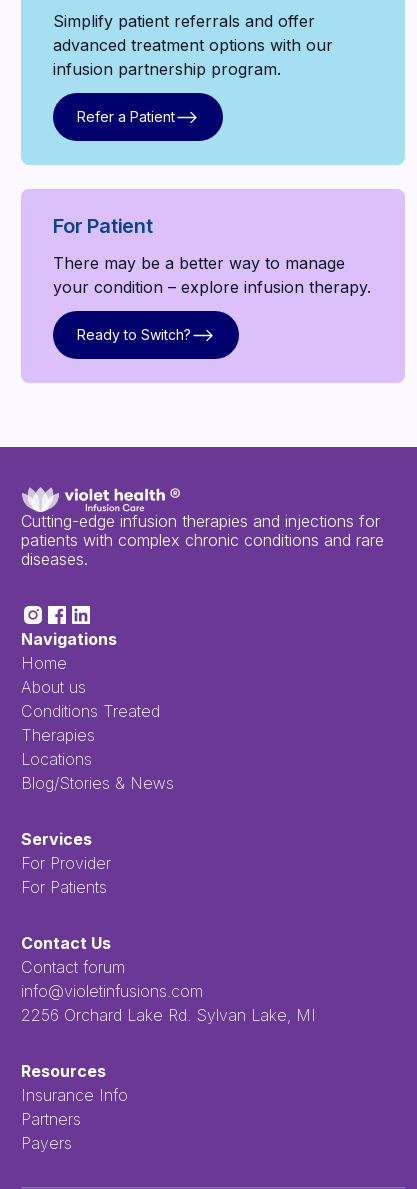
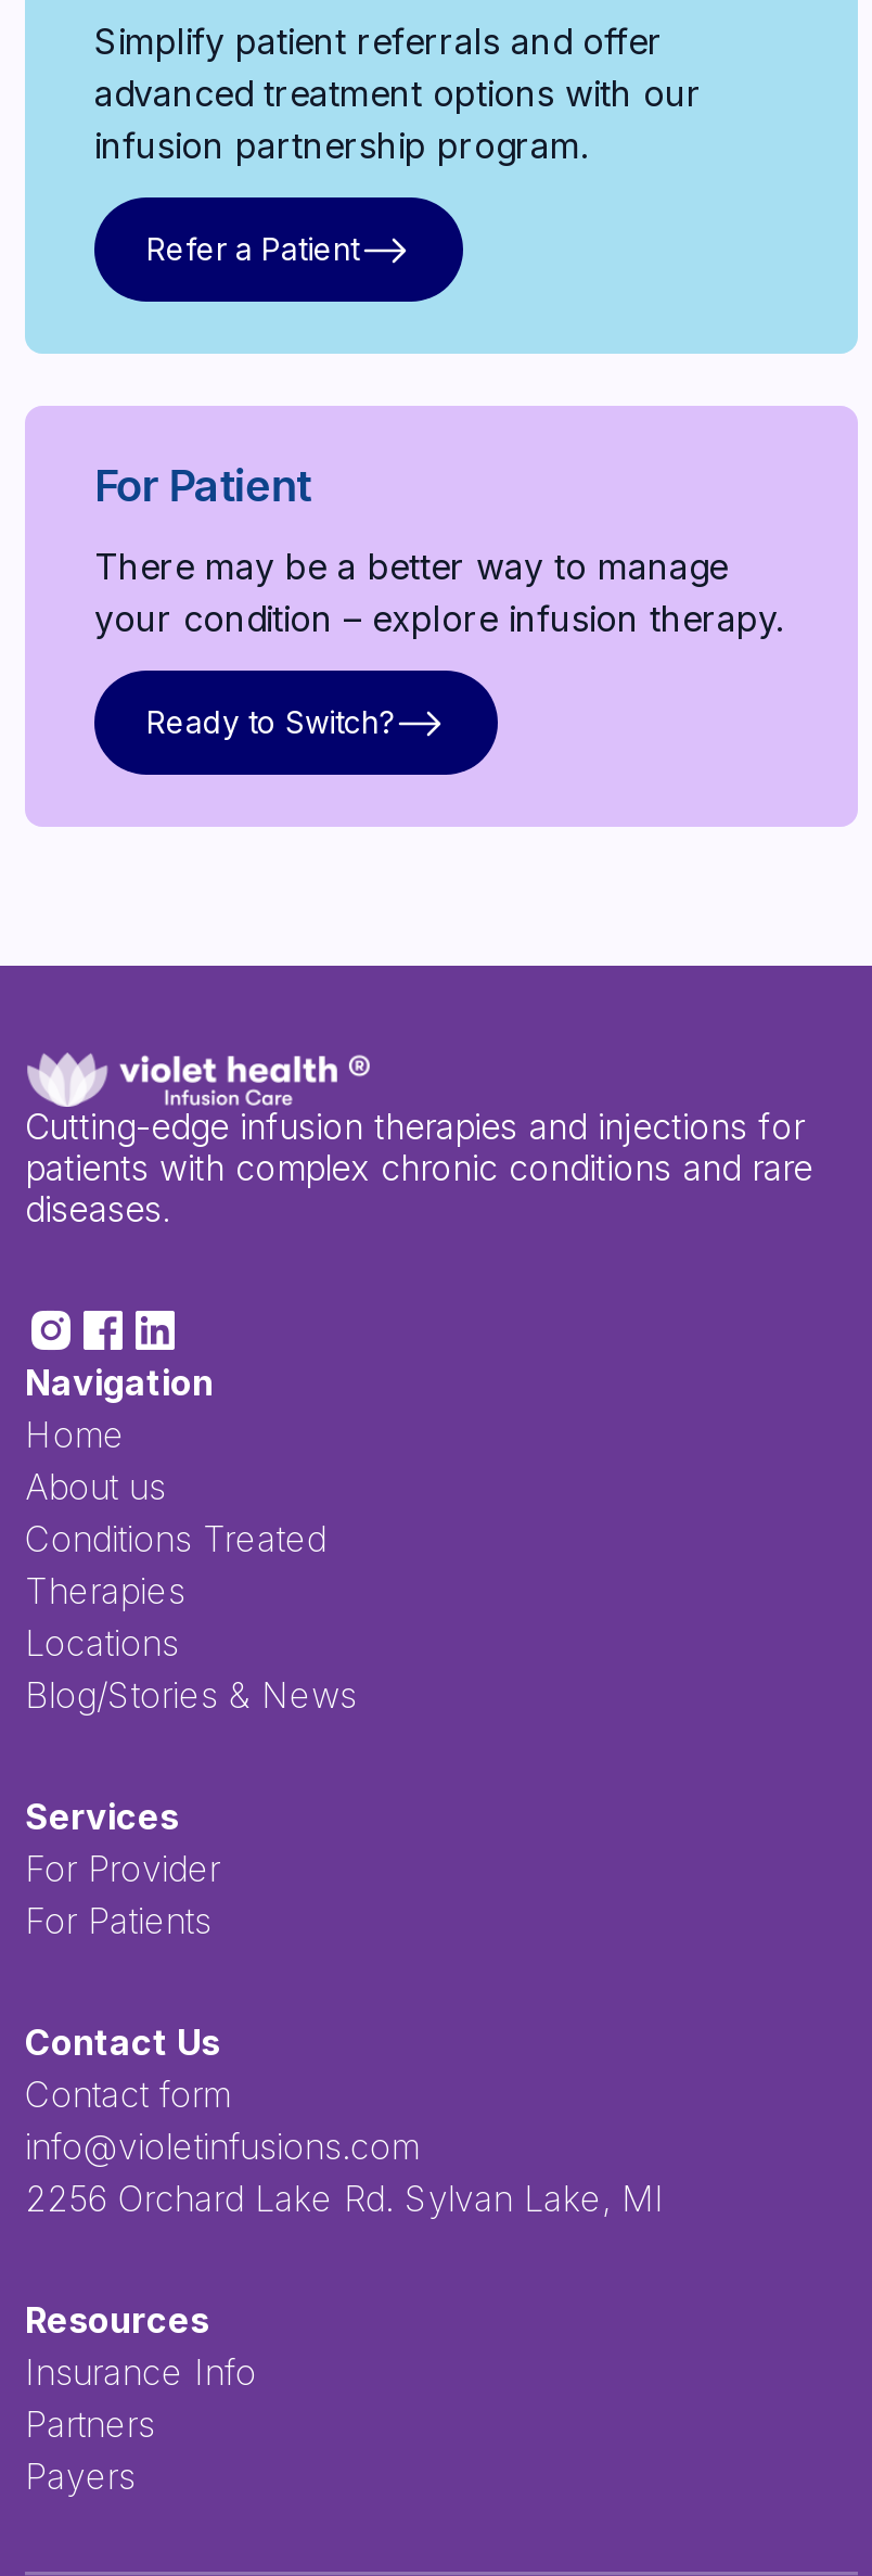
[21,629,117,649] Navigations -> [25,1360,214,1403] Navigation
[21,957,125,977] Contact forum -> [25,2072,231,2115] Contact form

